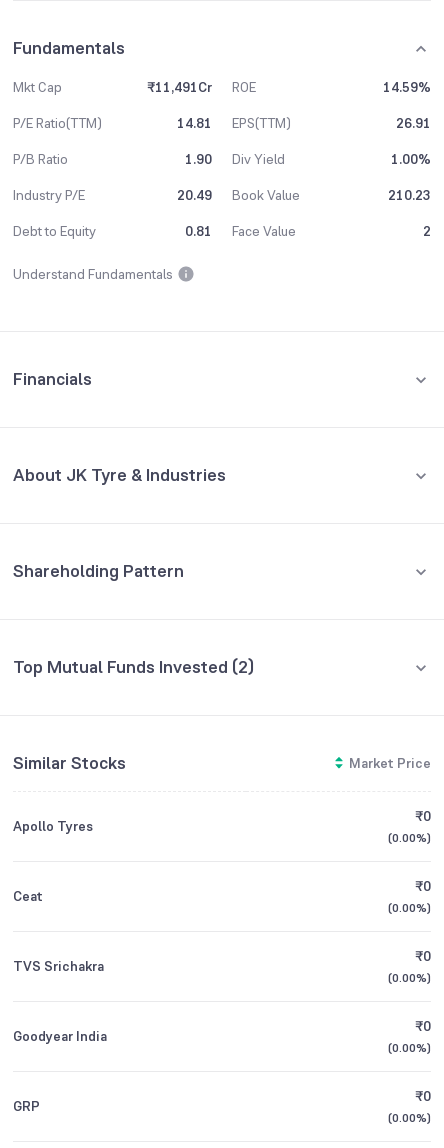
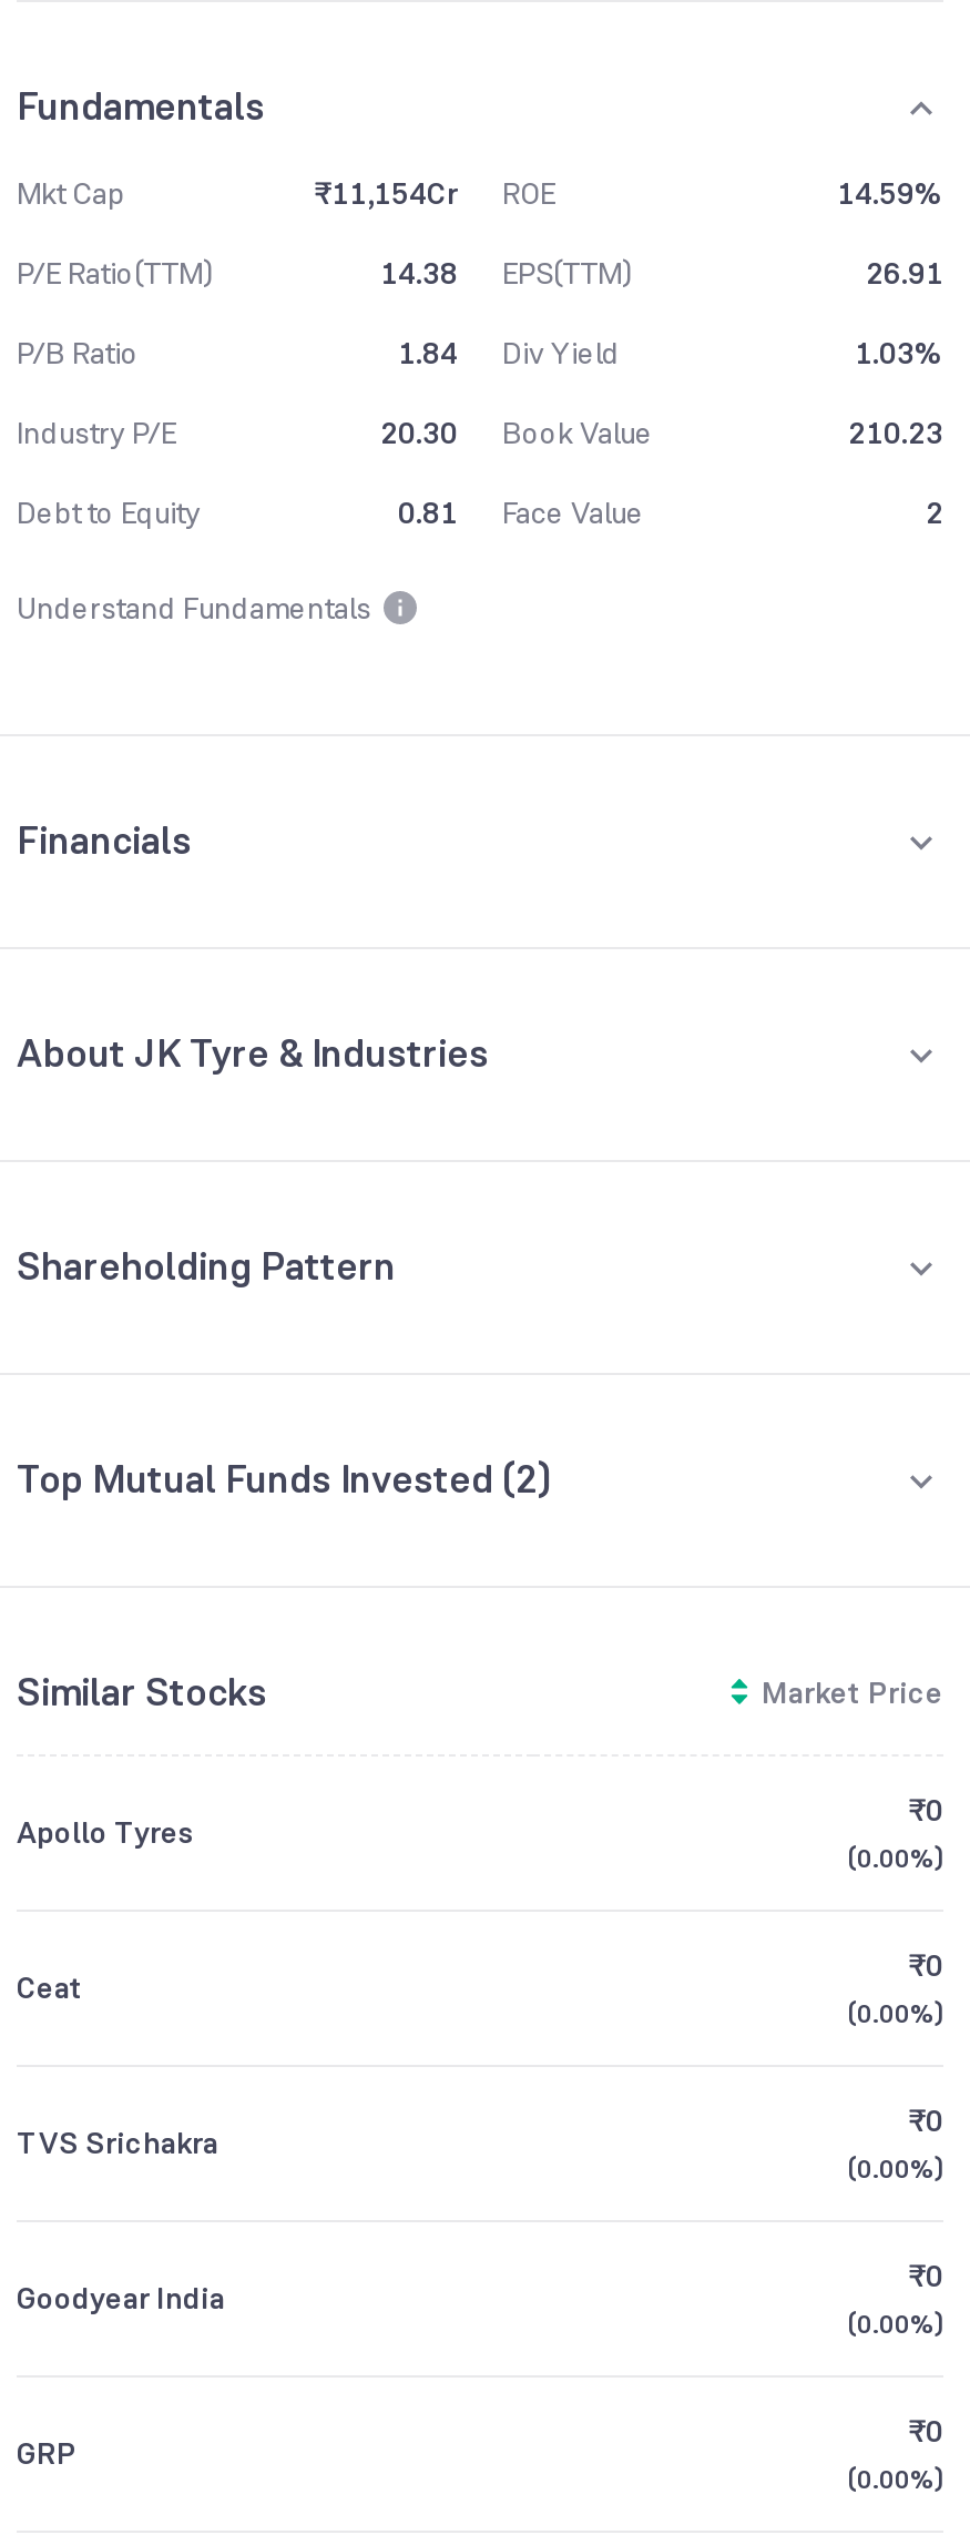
[147,78,256,96] ₹11,491Cr ROE -> [314,173,555,213] ₹11,154Cr ROE
[177,114,291,132] 14.81 EPS(TTM) -> [380,253,633,293] 14.38 EPS(TTM)
[185,150,285,168] 1.90 Div Yield -> [398,333,620,373] 1.84 Div Yield
[391,150,431,168] 1.00% -> [855,333,943,373] 1.03%
[177,186,300,204] 20.49 Book Value -> [380,413,653,452] 20.30 Book Value

